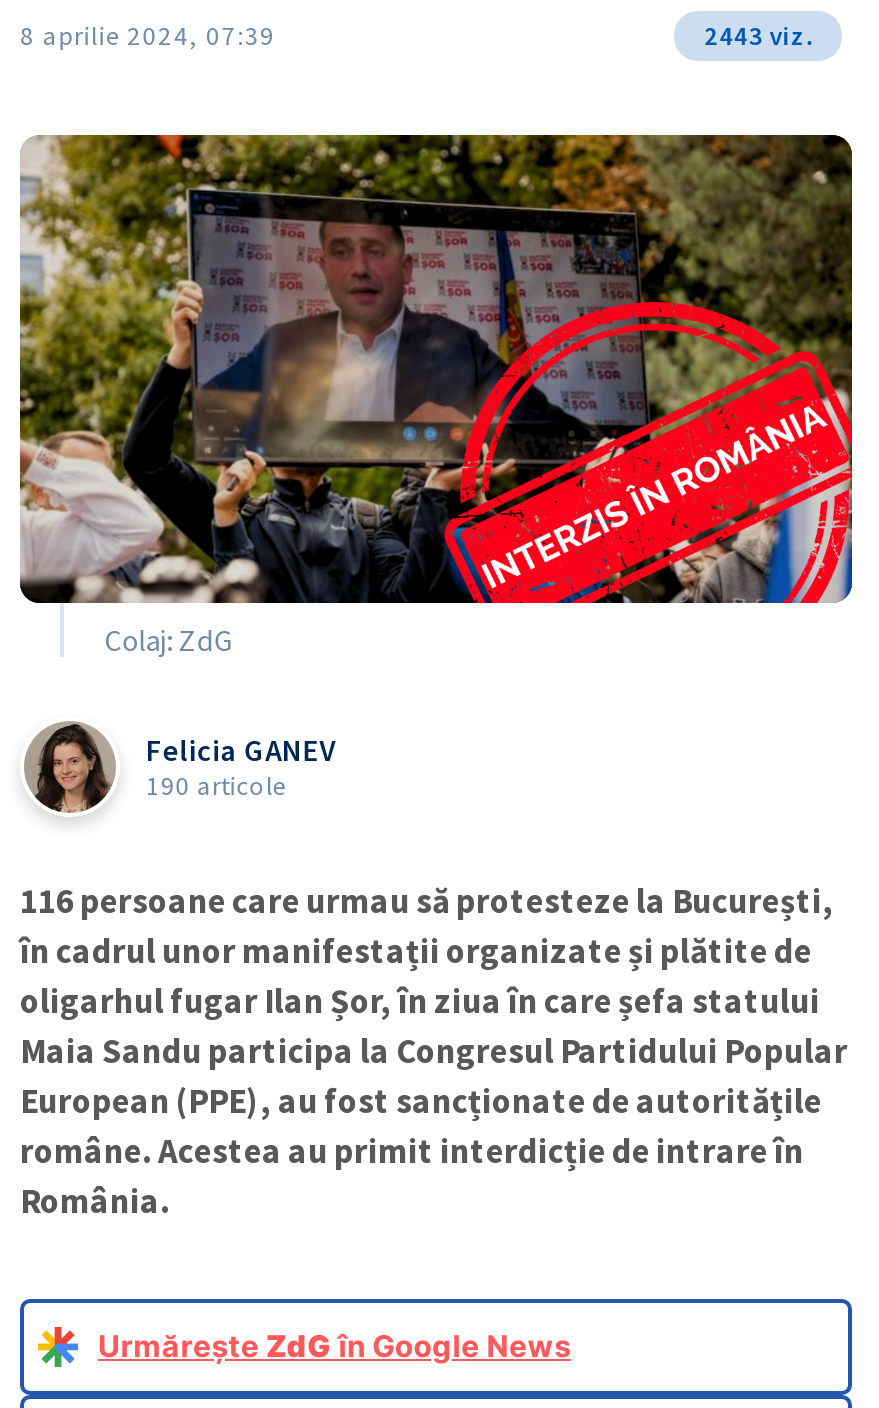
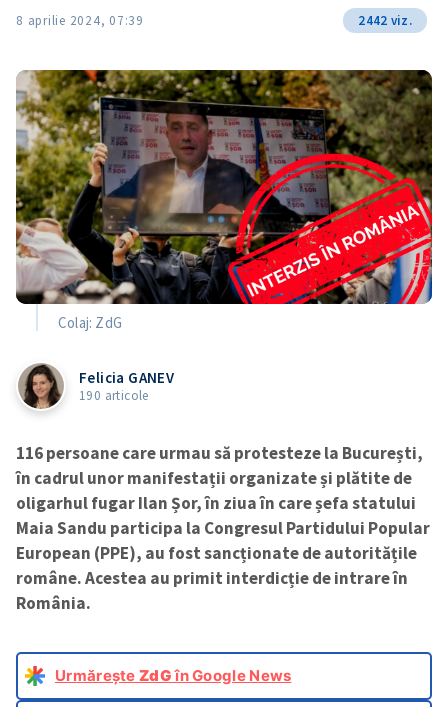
[705,18,812,52] 2443 viz. -> [358,12,412,29] 2442 viz.

